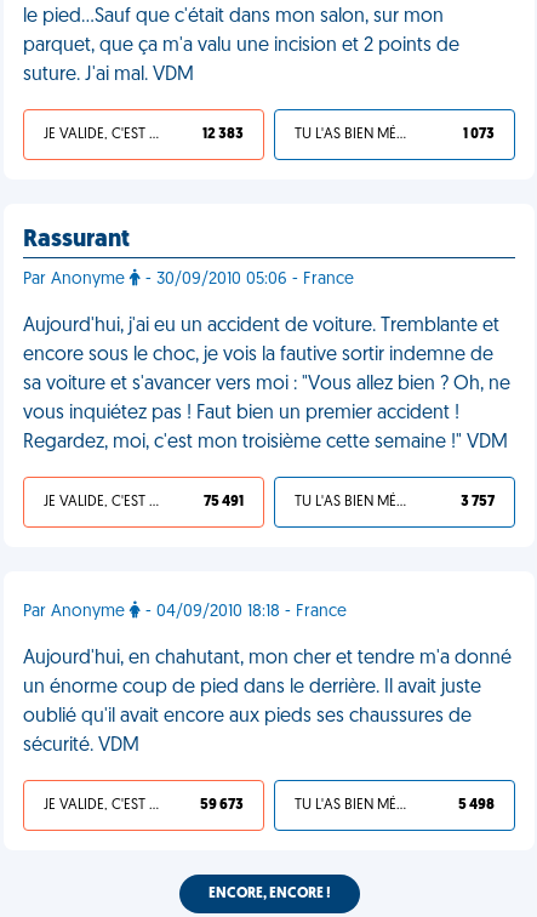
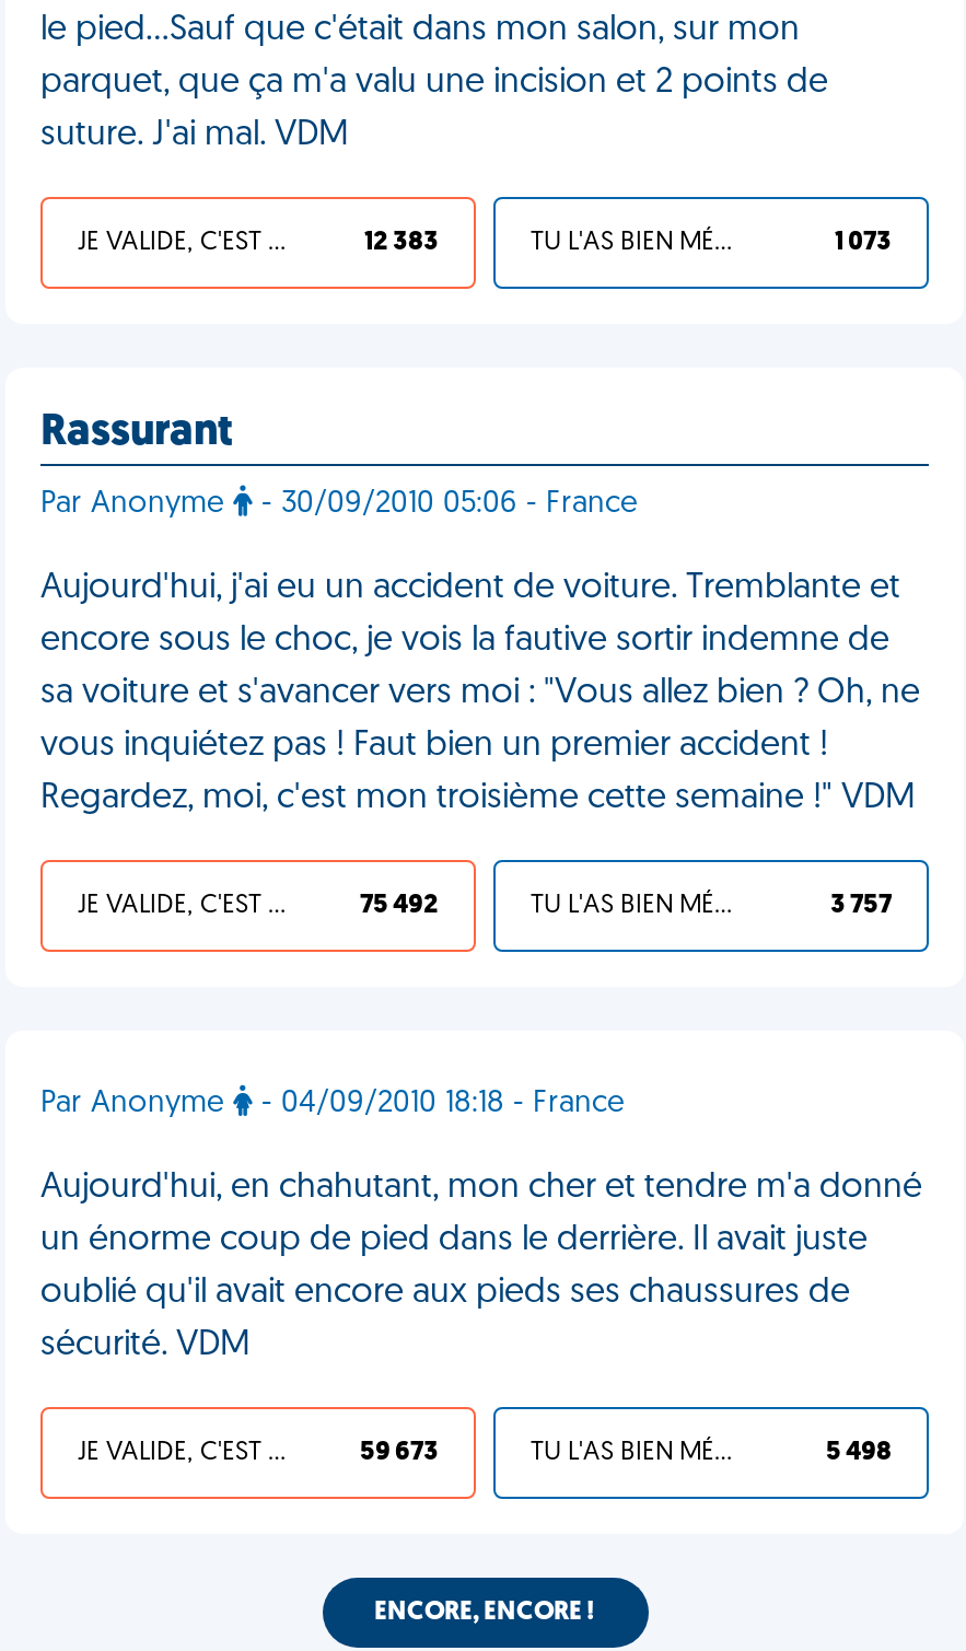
[204,495,244,509] 75 491 -> [360,893,439,919] 75 492

